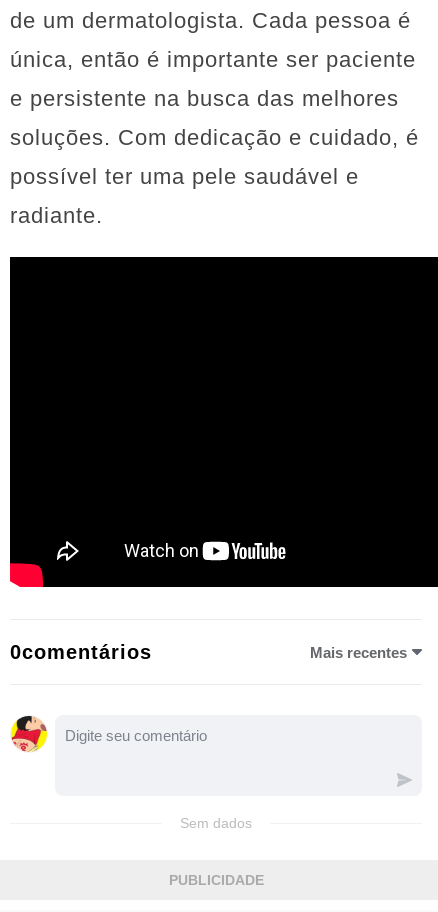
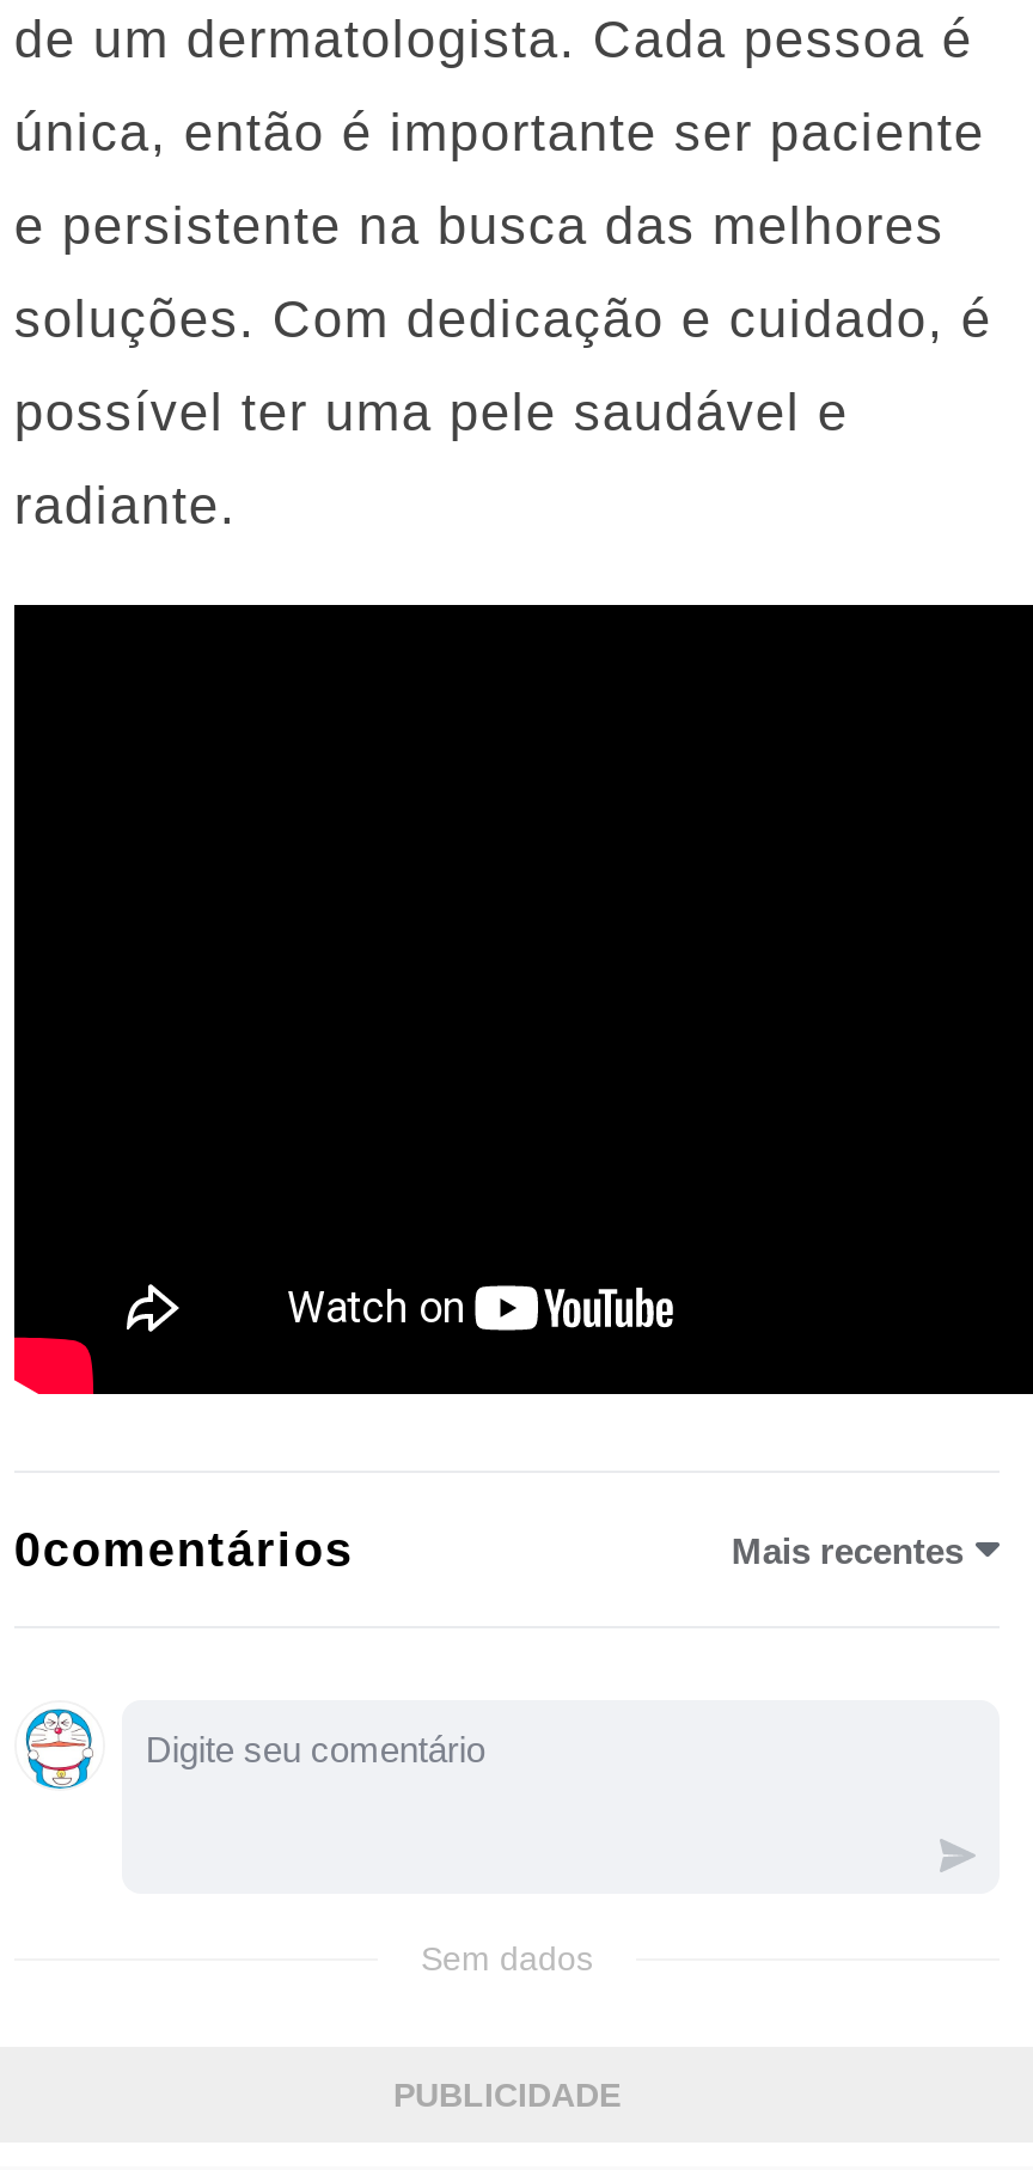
[10,715,48,752] [image] -> [17,1703,103,1791] [image]

